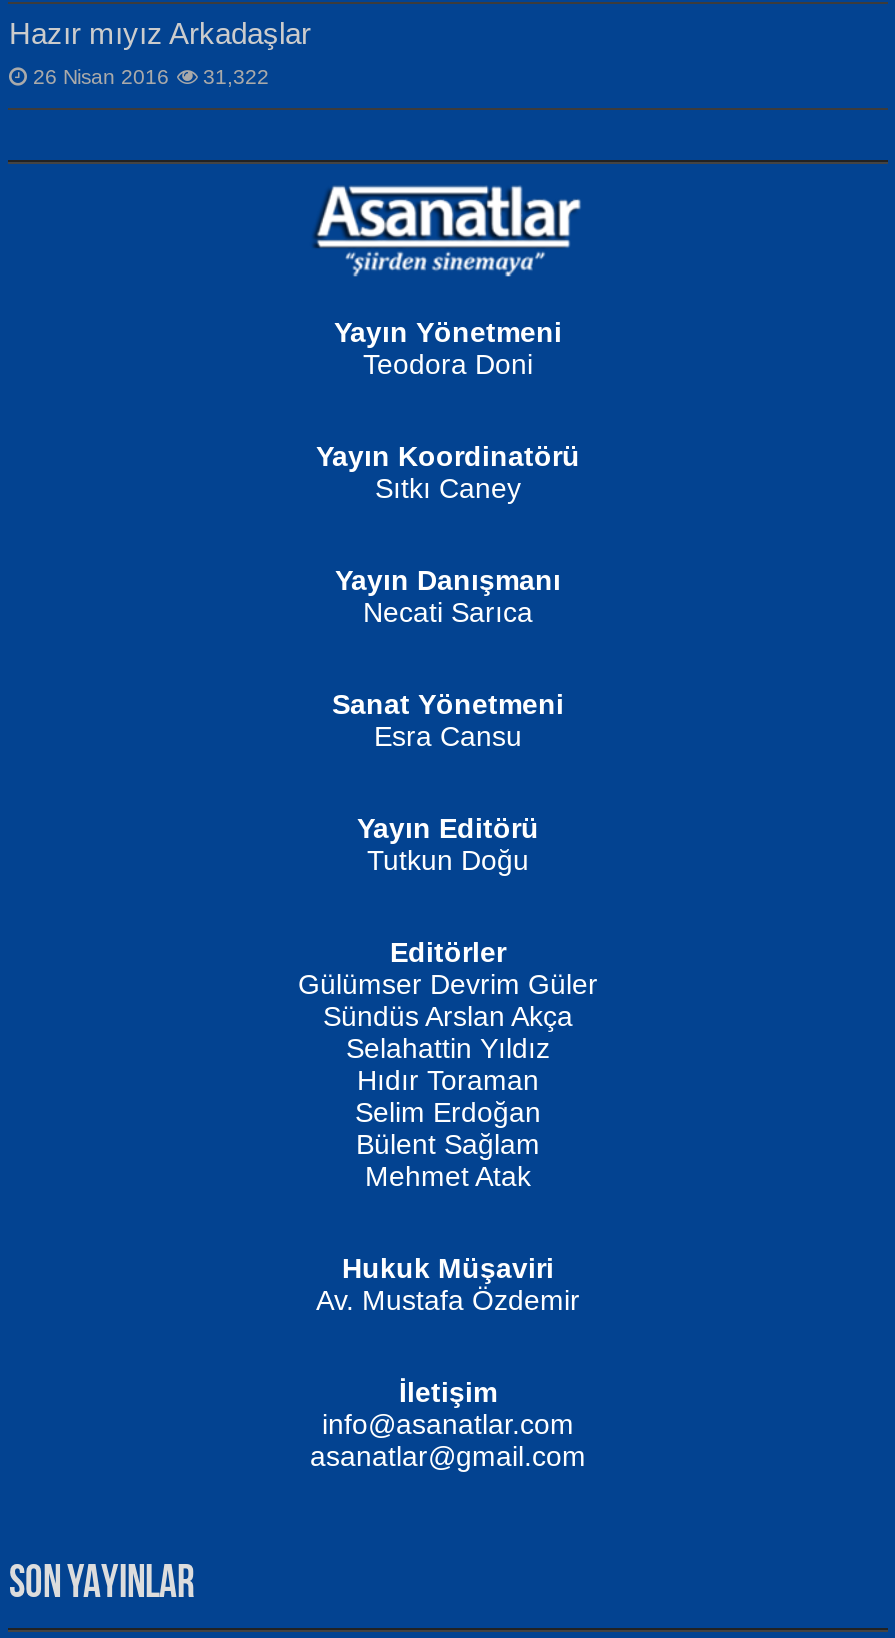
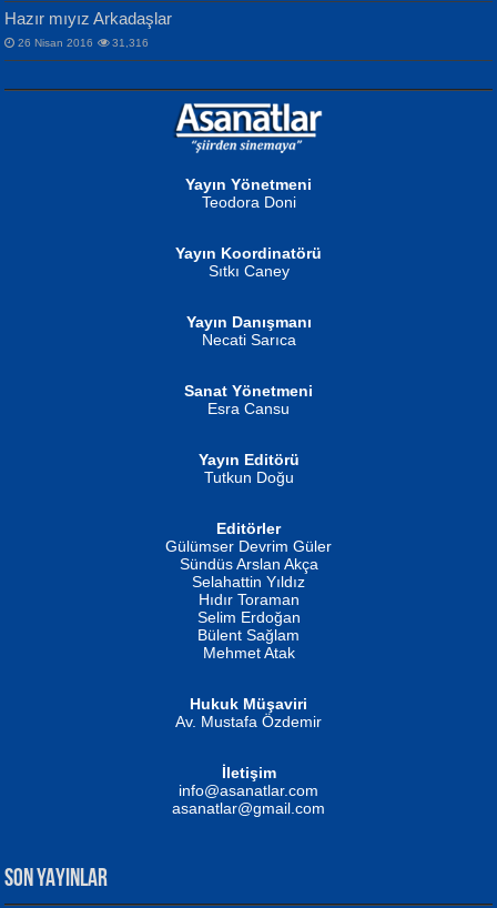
[33,66,269,88] 26 Nisan 2016 31,322 -> [18,37,149,49] 26 Nisan 2016 31,316

